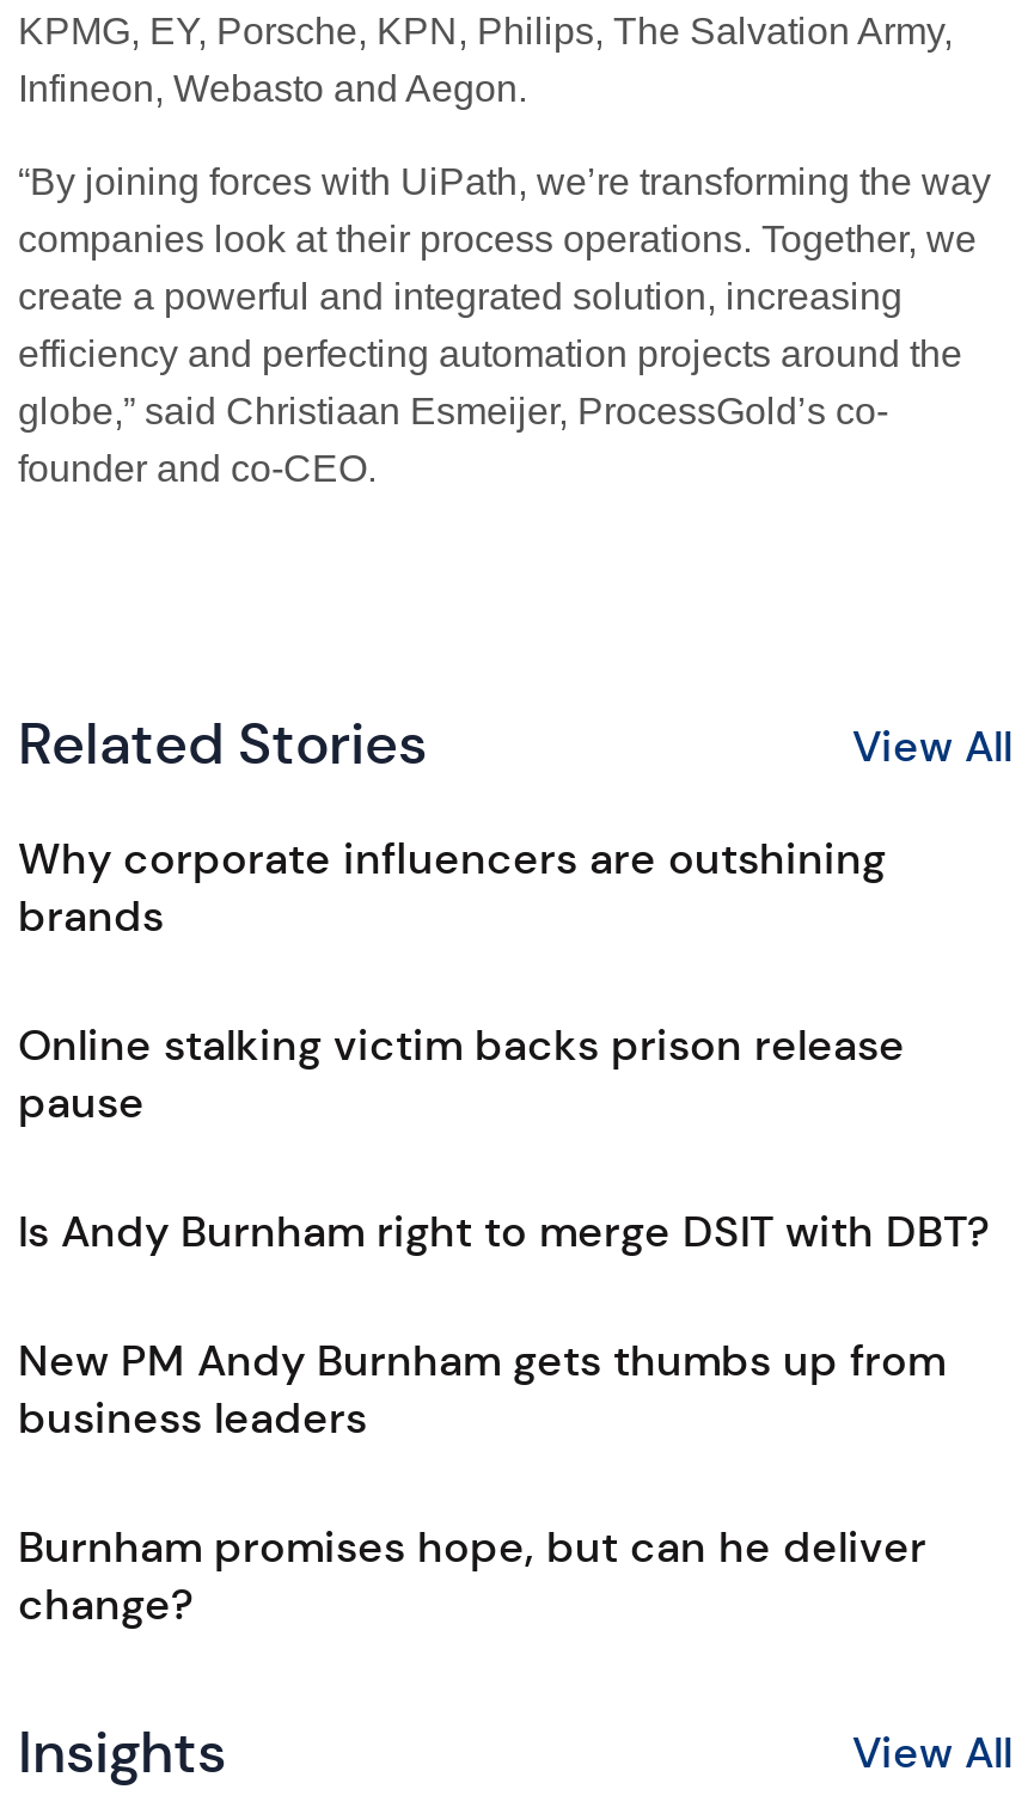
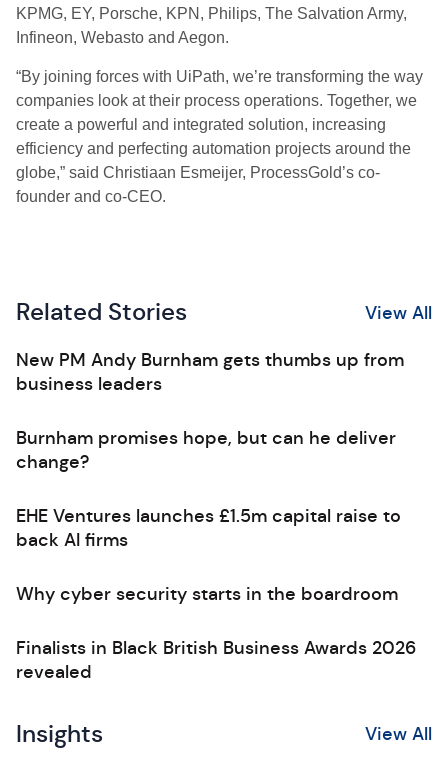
[18,833,989,1258] Why corporate influencers are outshining | brands | Online stalking victim backs prison release | pause | Is Andy Burnham right to merge DSIT with DBT? -> none
moved [18,1335,946,1631] -> [16,349,404,473]: New PM Andy Burnham gets thumbs up from | business leaders | Burnham promises hope, but can he deliver | change?
none -> [16,505,416,683] EHE Ventures launches £1.5m capital raise to | back AI firms | Why cyber security starts in the boardroom | Finalists in Black British Business Awards 2026 | revealed

